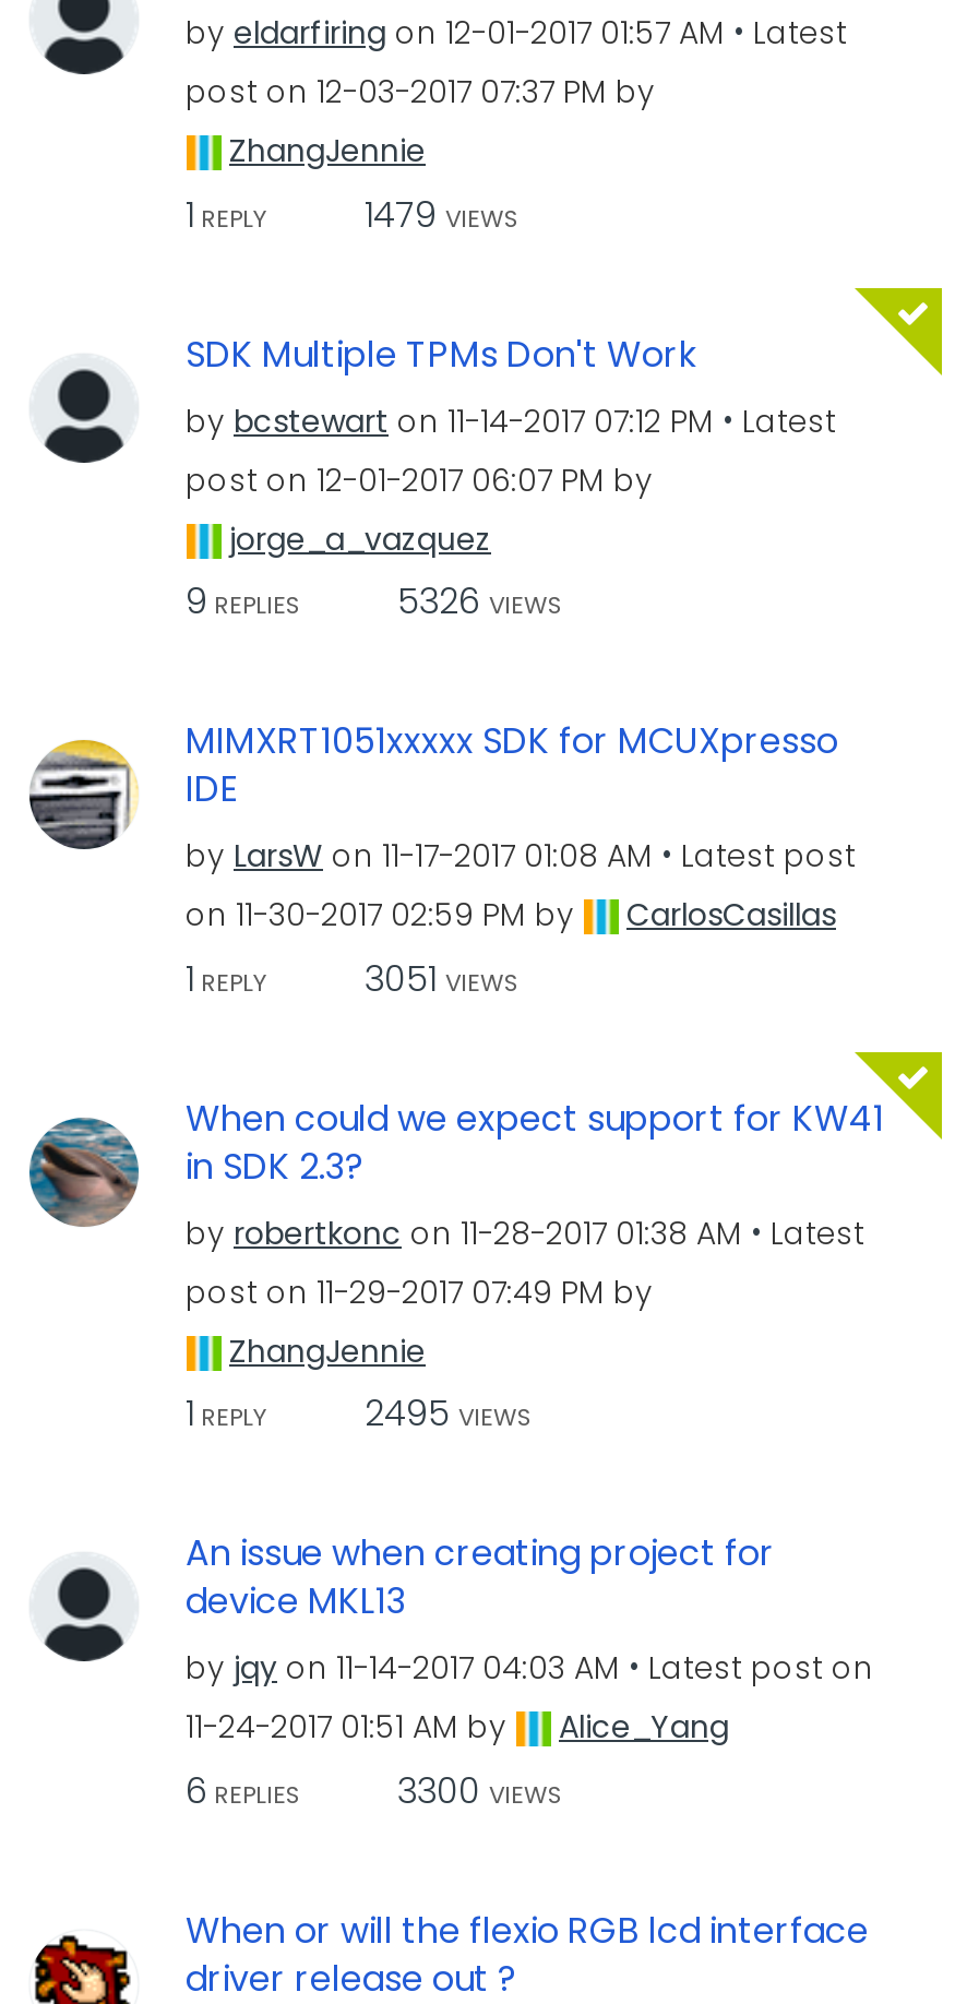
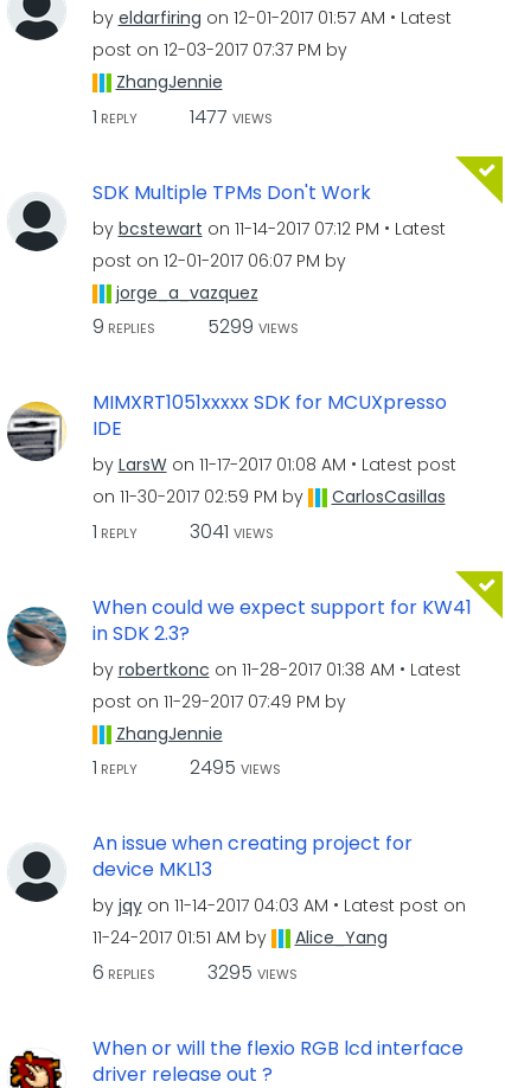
[186,189,520,239] 1 REPLY 1479 VIEWS -> [92,103,272,130] 1 REPLY 1477 VIEWS
[186,576,563,627] 9 REPLIES 5326 VIEWS -> [92,313,298,340] 9 REPLIES 5299 VIEWS
[186,953,520,1003] 1 REPLY 3051 VIEWS -> [92,517,273,545] 1 REPLY 3041 VIEWS
[186,1765,563,1815] 6 REPLIES 3300 VIEWS -> [92,958,297,985] 6 REPLIES 3295 VIEWS

